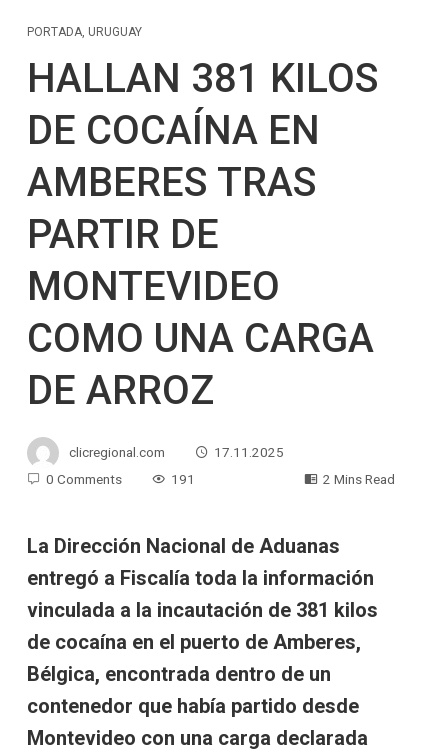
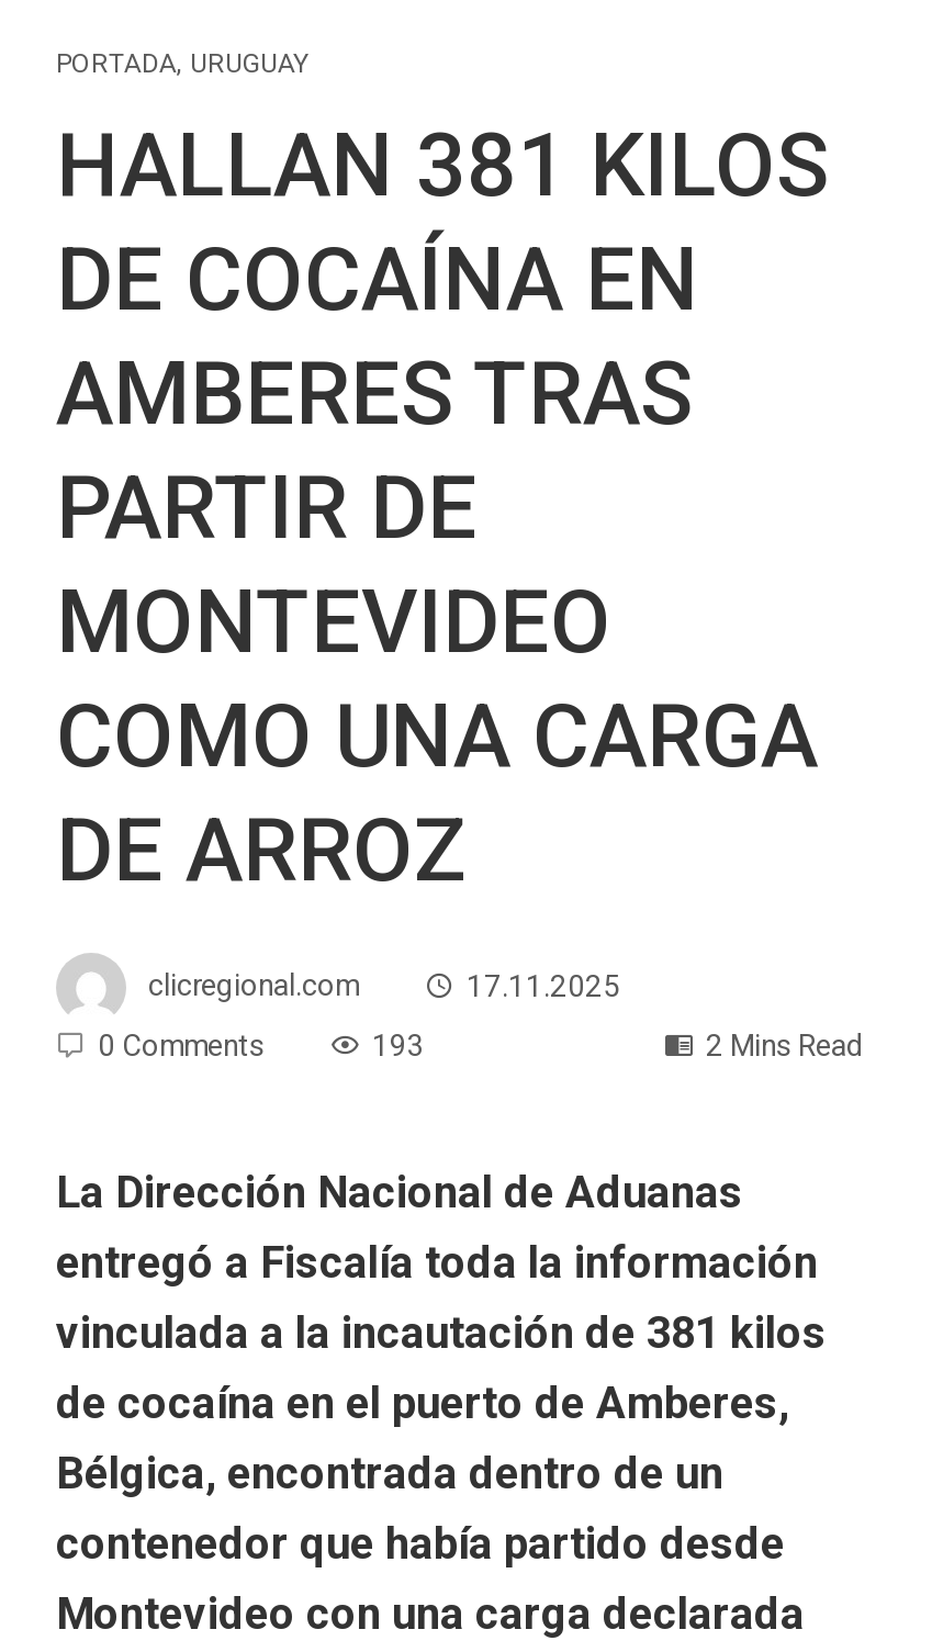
[171,471,195,487] 191 -> [372,1027,425,1063] 193

